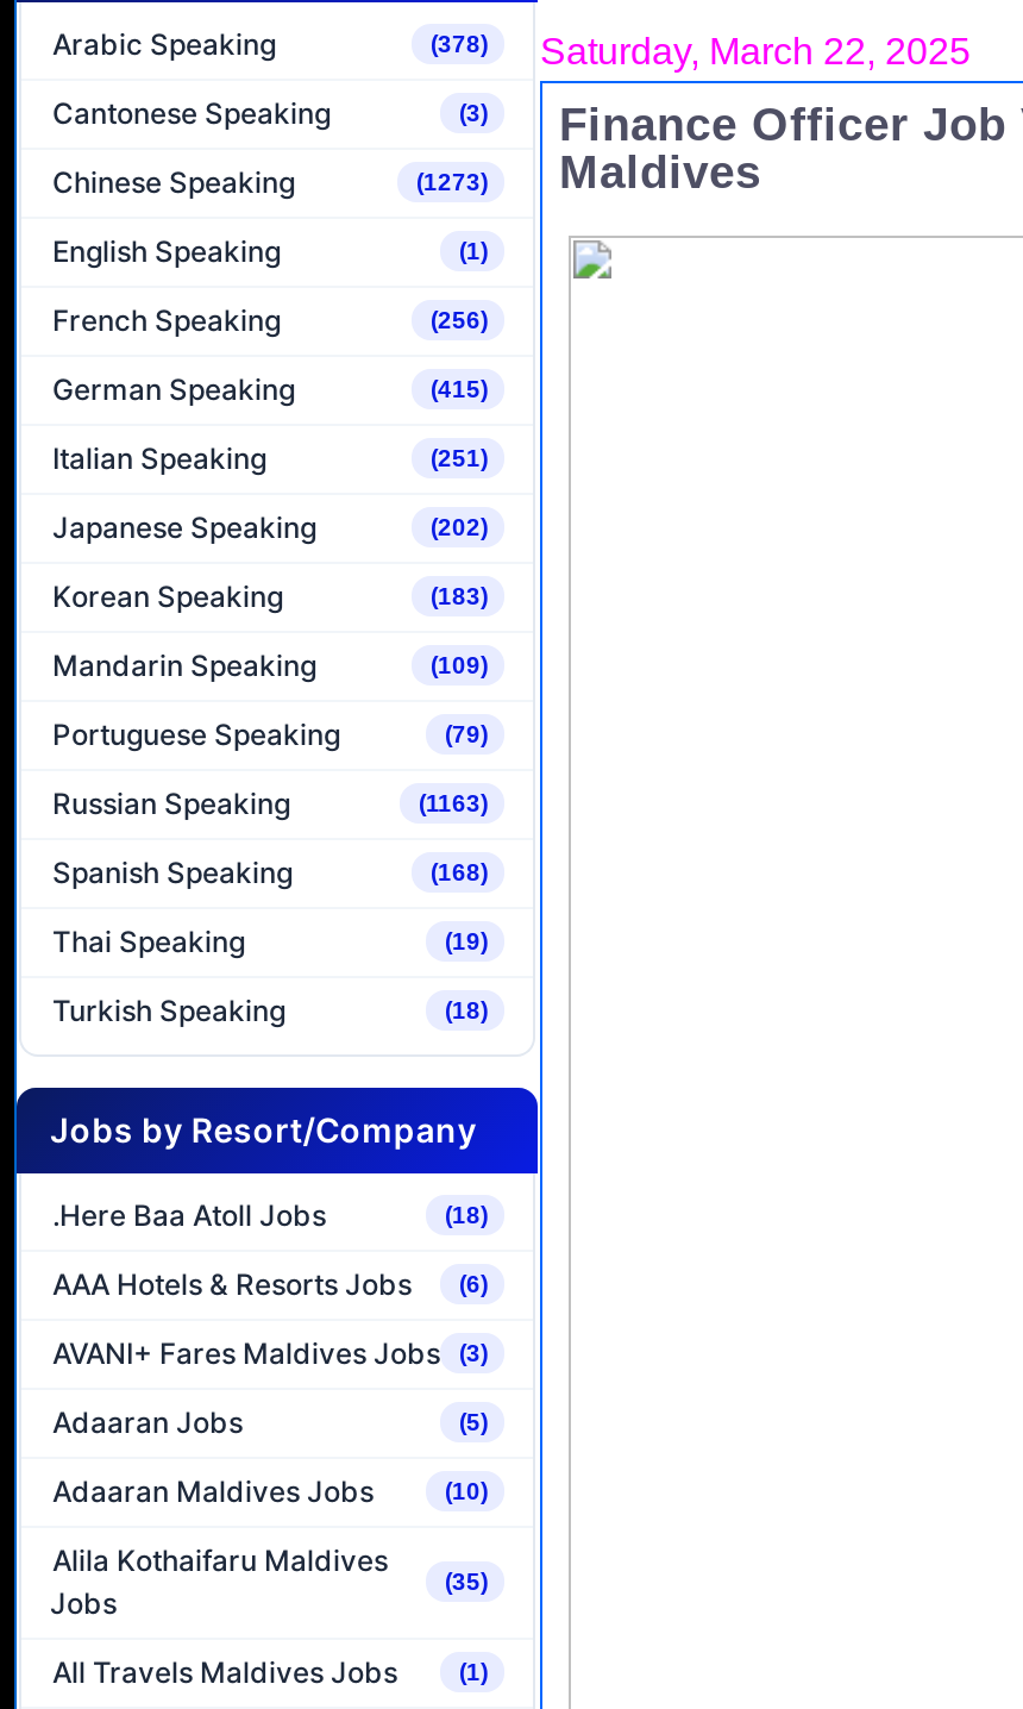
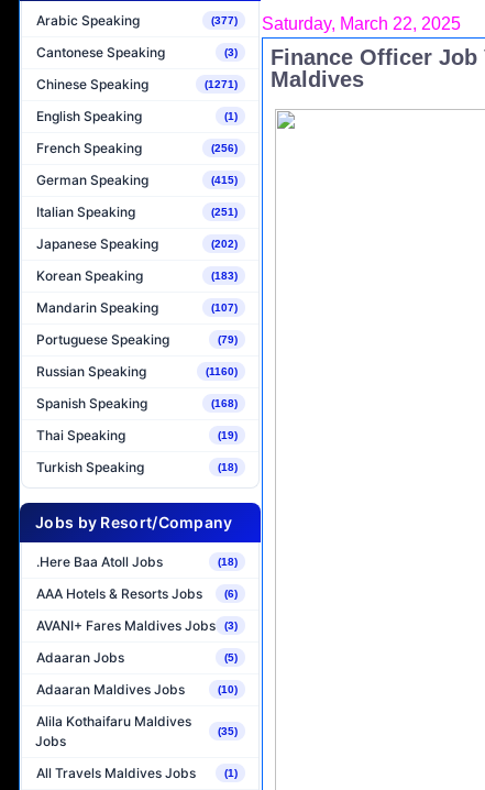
[431,31,971,72] (378) Saturday, March 22, 2025 -> [211,14,461,33] (377) Saturday, March 22, 2025
[416,169,488,195] (1273) -> [205,78,238,90] (1271)
[431,652,488,679] (109) -> [211,302,238,314] (107)
[419,790,488,817] (1163) -> [206,365,238,378] (1160)

